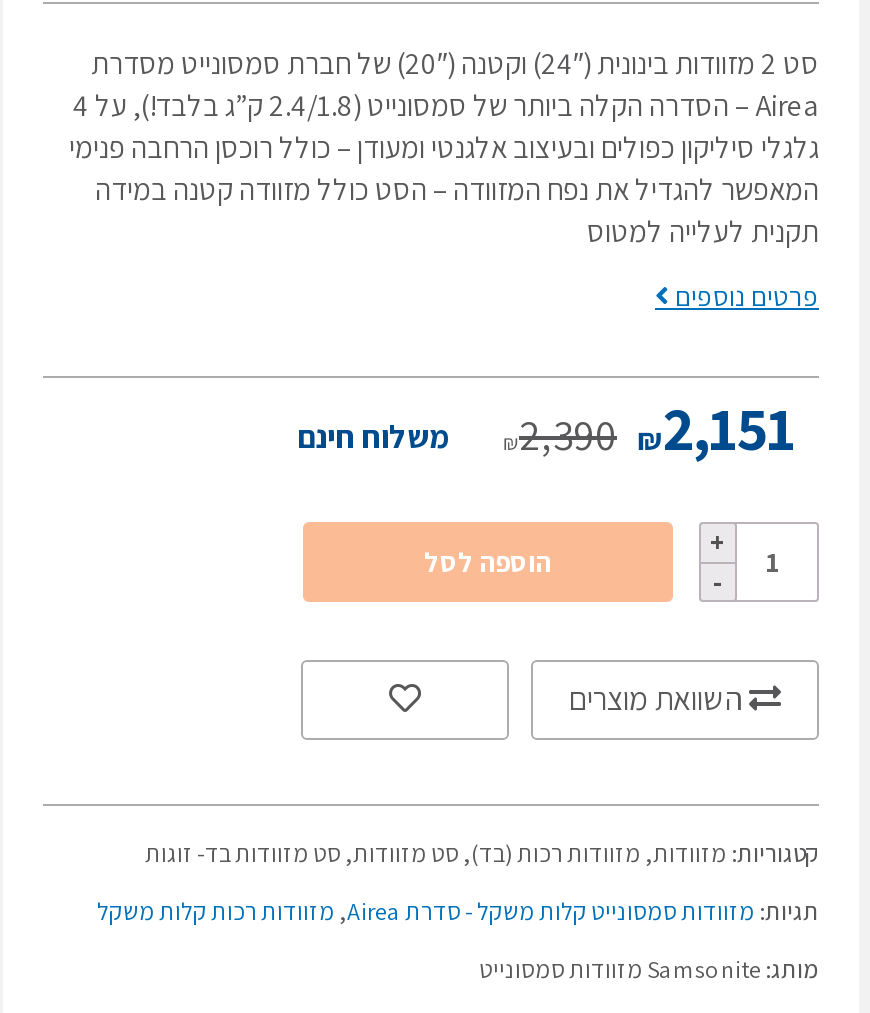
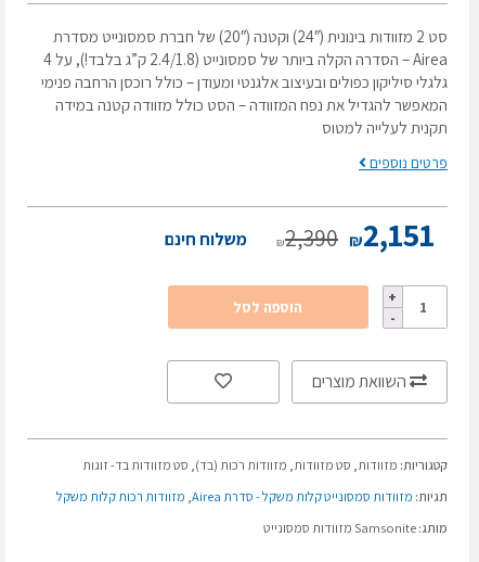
[145,835,819,869] קטגוריות: מזוודות, מזוודות רכות (בד), סט מזוודות, סט מזוודות בד- זוגות -> [82,455,448,474] קטגוריות: מזוודות, סט מזוודות, מזוודות רכות (בד), סט מזוודות בד- זוגות

